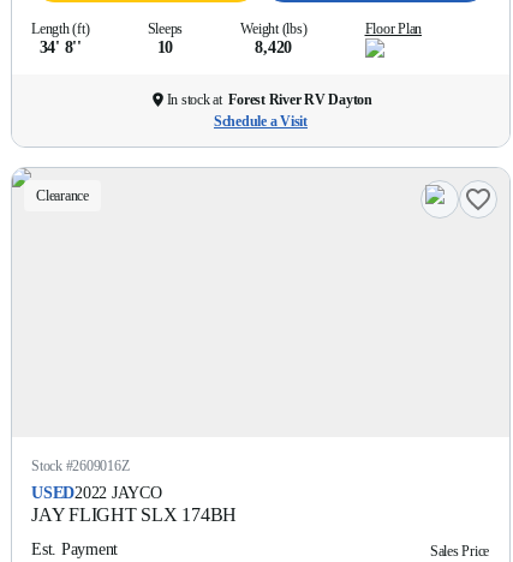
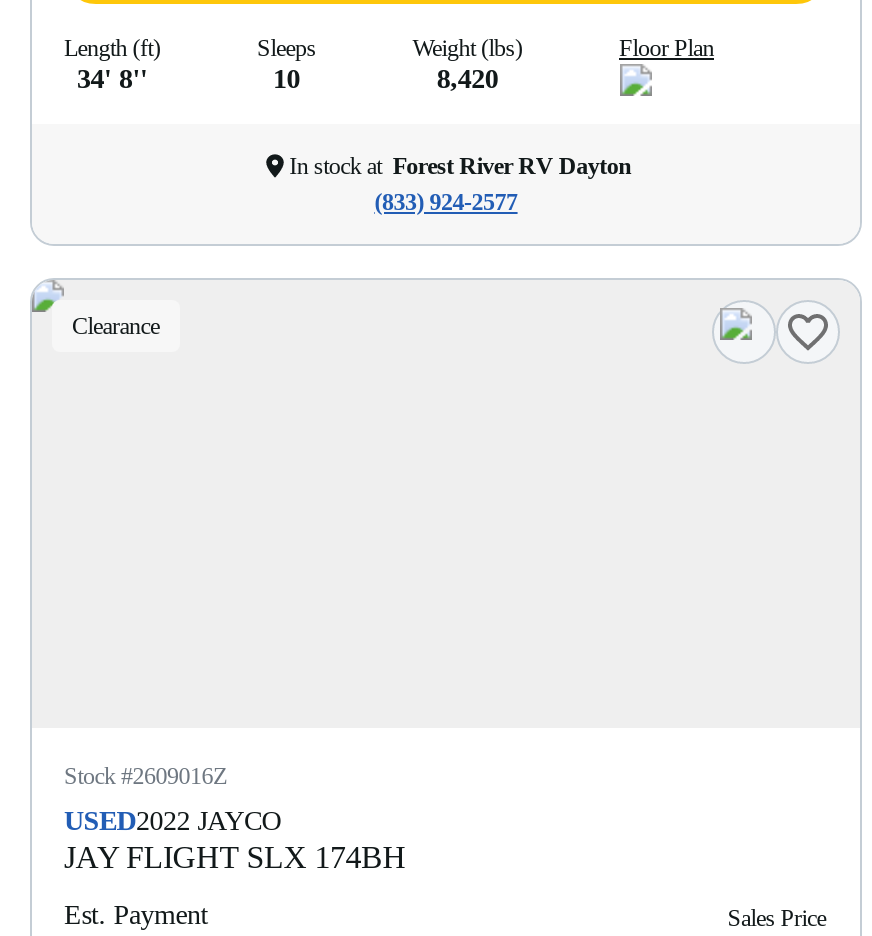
[214,113,308,130] Schedule a Visit -> [374,188,517,216] (833) 924-2577

